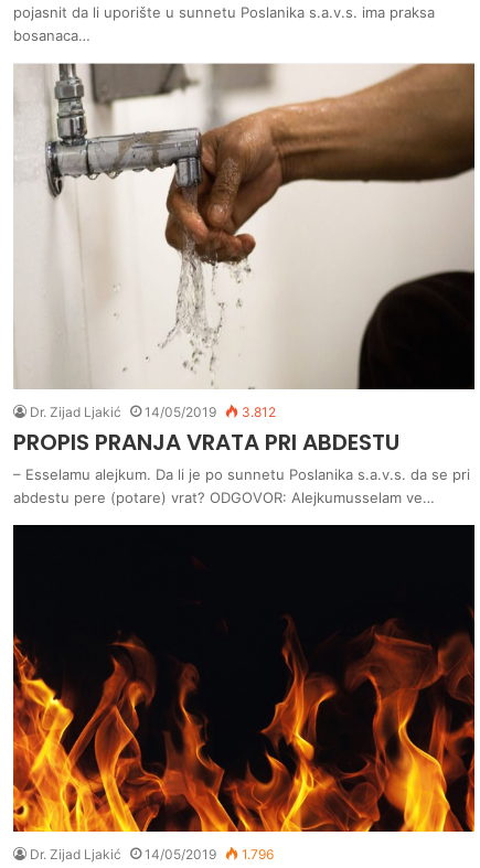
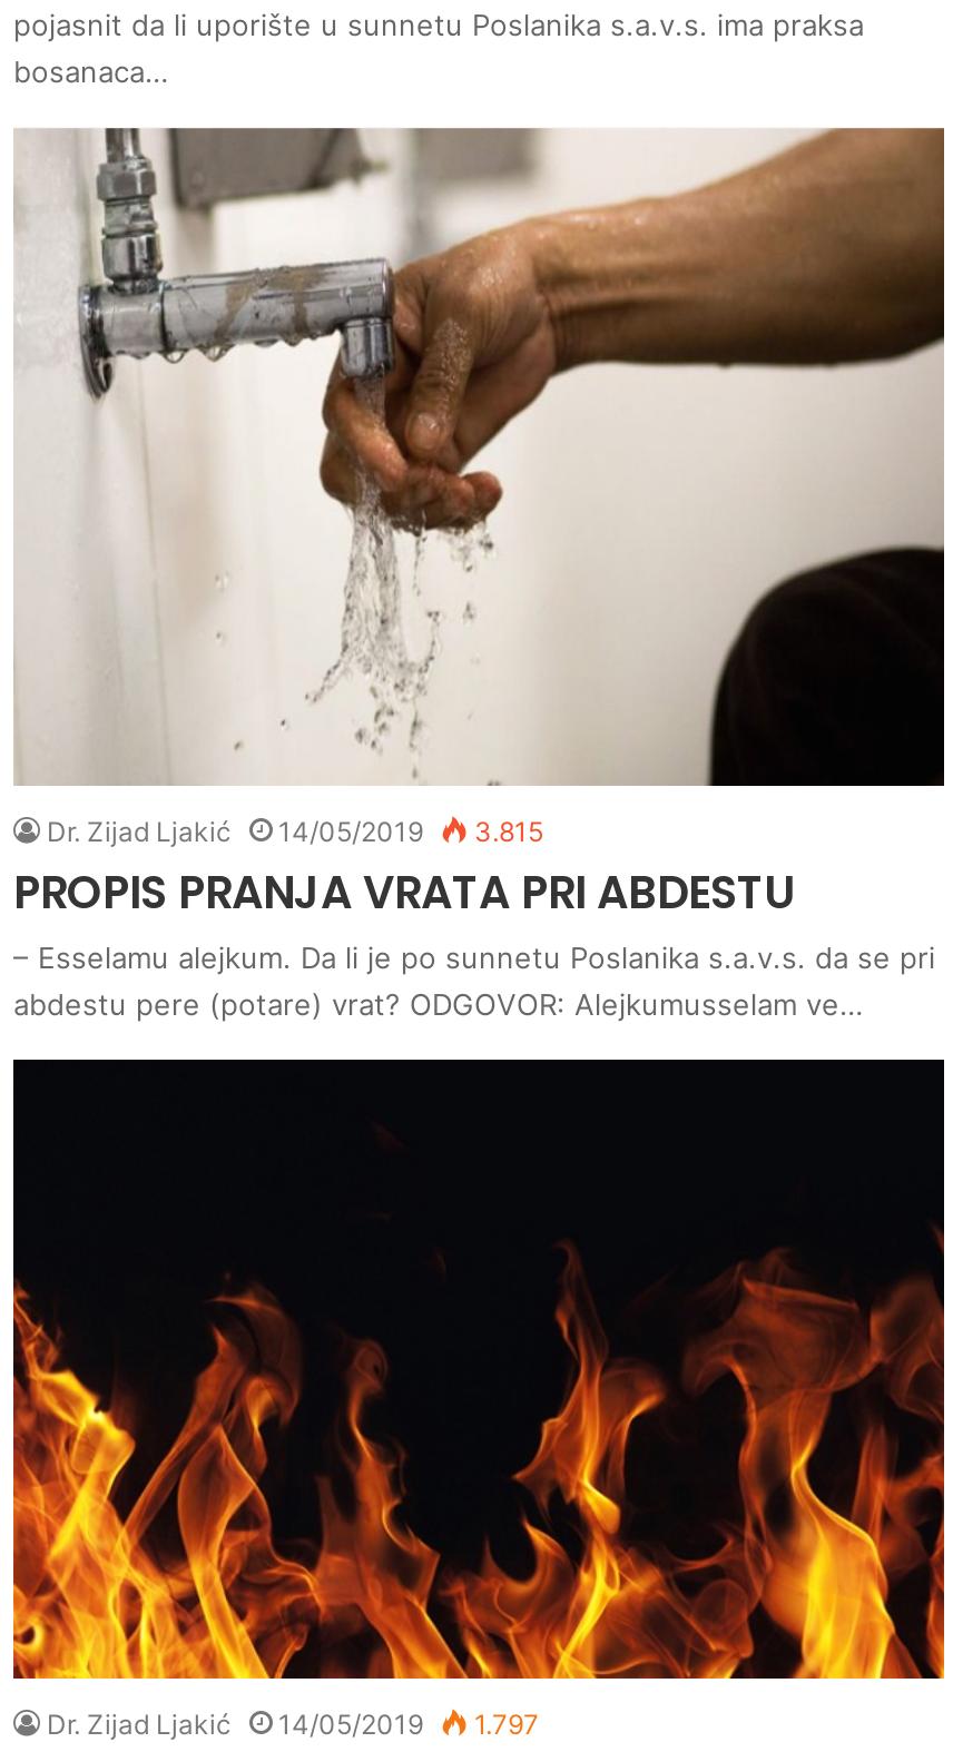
[30,403,276,420] Dr. Zijad Ljakić 14/05/2019 3.812 -> [47,814,543,847] Dr. Zijad Ljakić 14/05/2019 3.815
[30,846,274,863] Dr. Zijad Ljakić 14/05/2019 1.796 -> [47,1708,539,1741] Dr. Zijad Ljakić 14/05/2019 1.797

